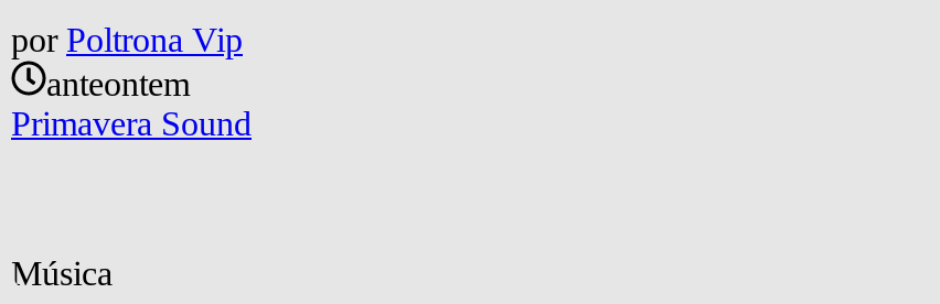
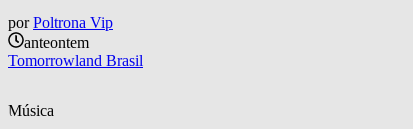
[11,104,252,141] Primavera Sound -> [8,52,143,69] Tomorrowland Brasil

